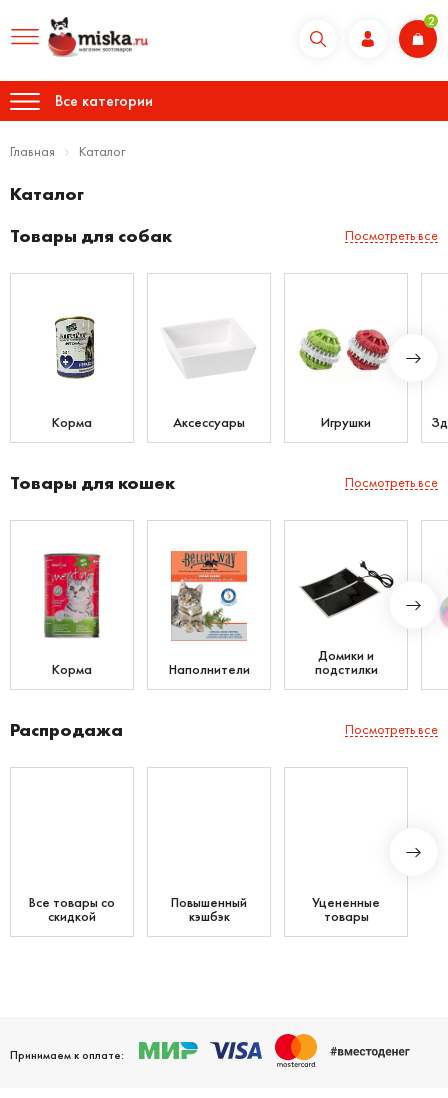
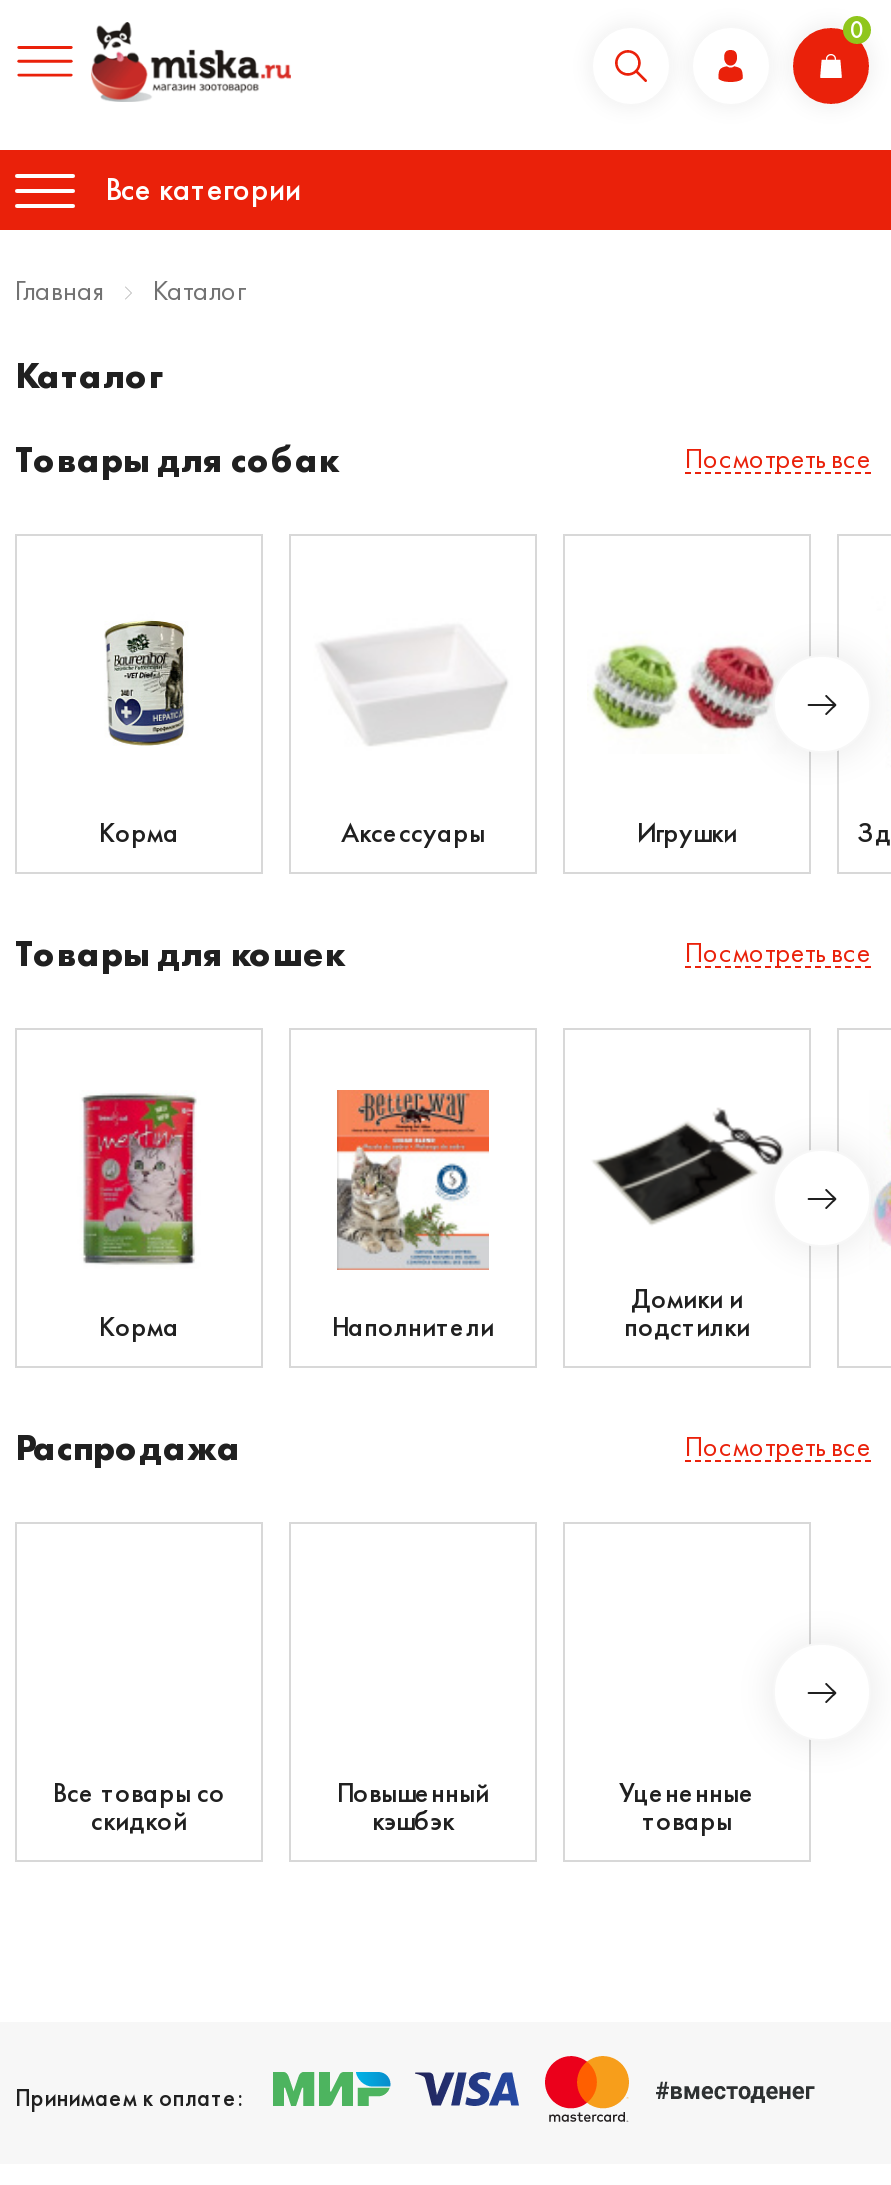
[427,13,434,29] 2 -> [850,14,864,46] 0

